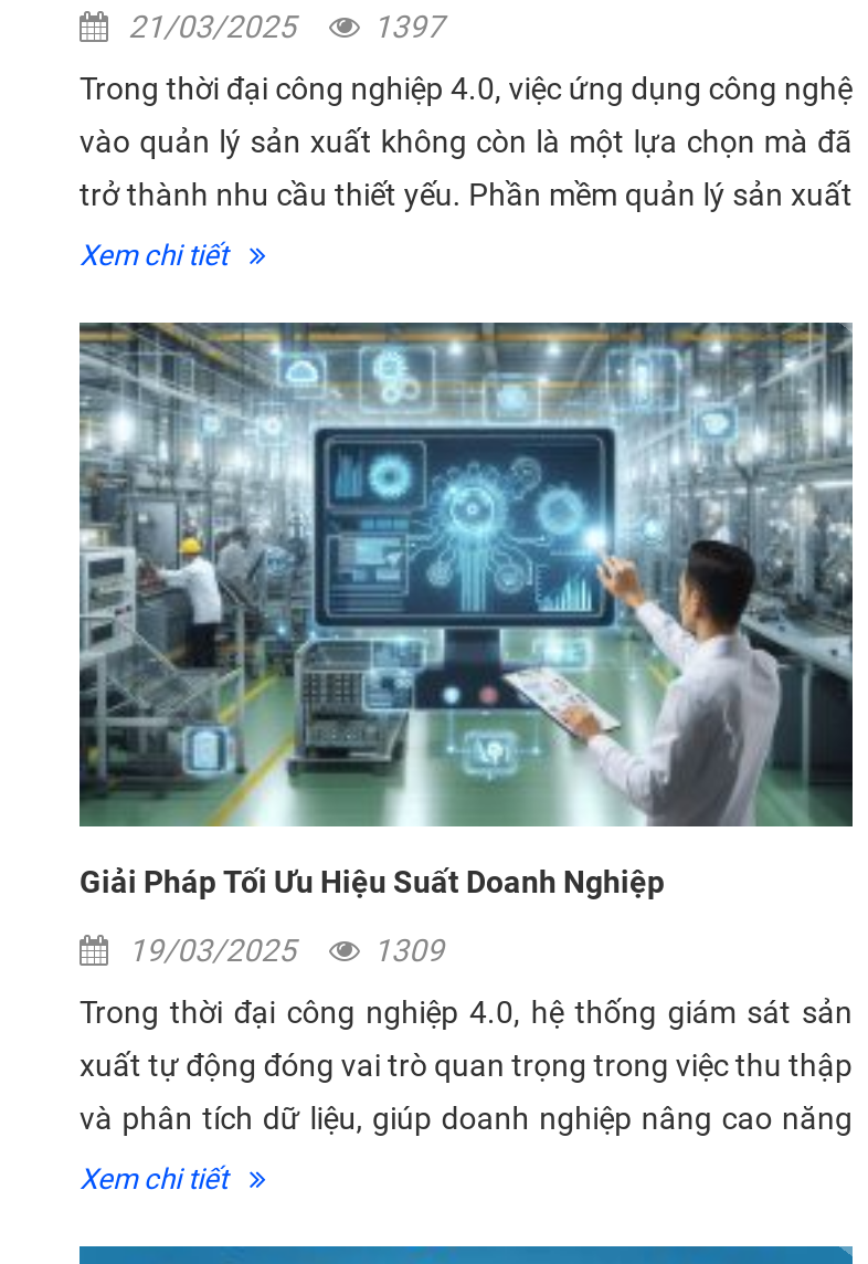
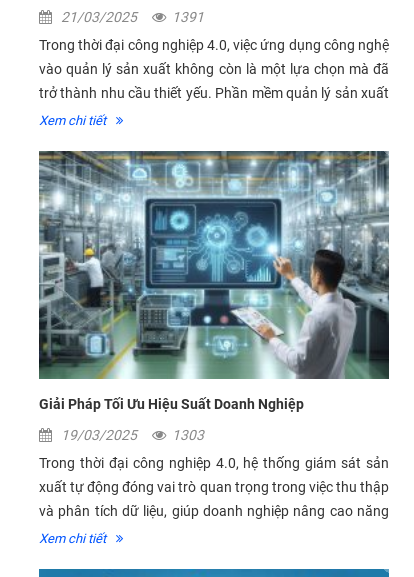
[121,9,444,45] 21/03/2025 1397 -> [58,9,204,25] 21/03/2025 1391
[121,932,444,967] 19/03/2025 1309 -> [58,427,204,443] 19/03/2025 1303

